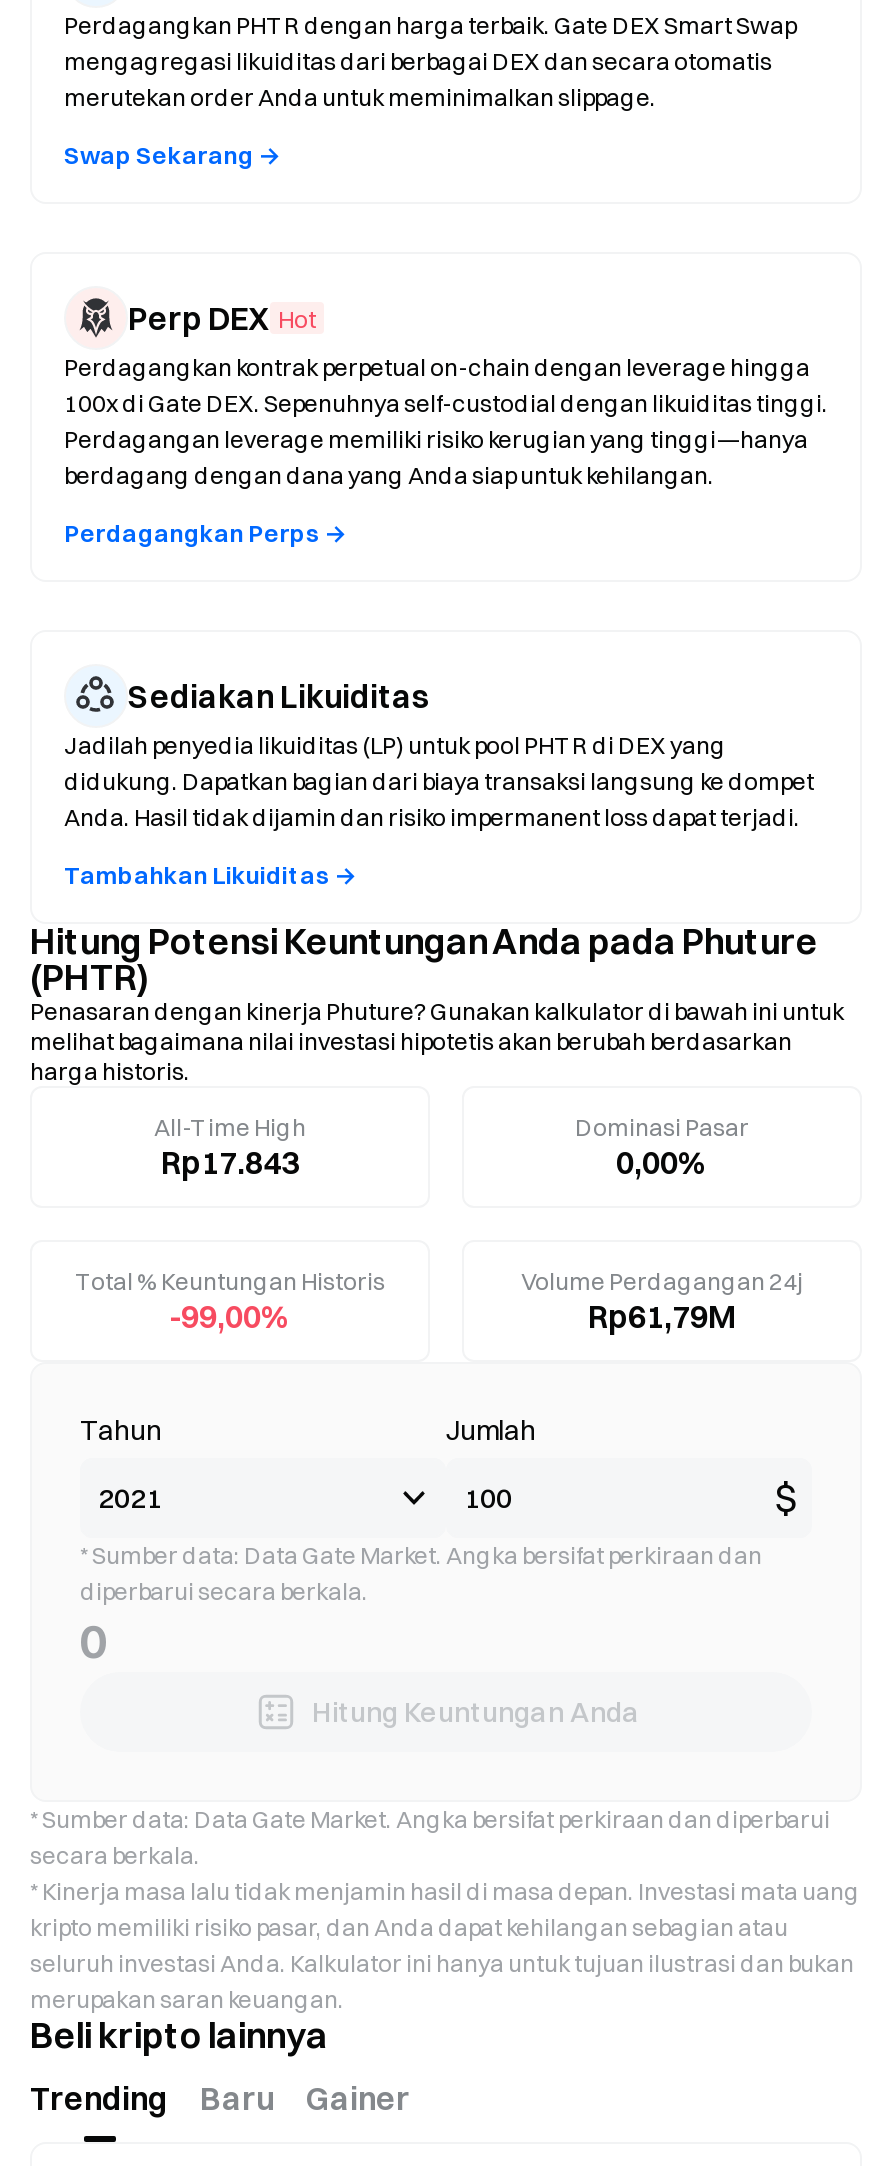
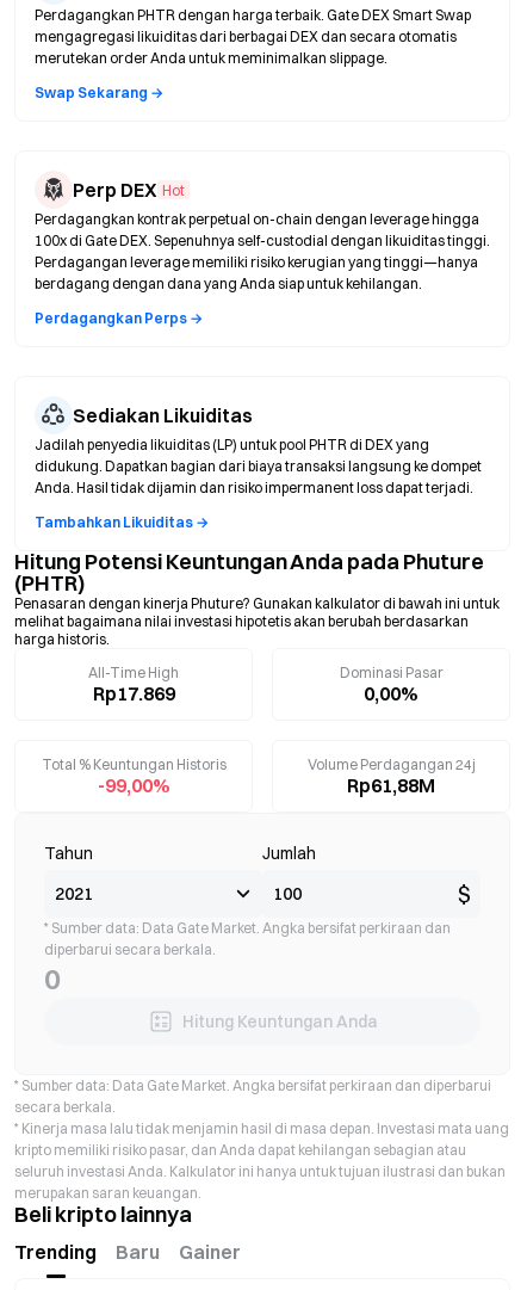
[161,1142,299,1182] Rp17.843 -> [92,681,175,705] Rp17.869
[588,1296,736,1336] Rp61,79M -> [347,773,435,797] Rp61,88M

